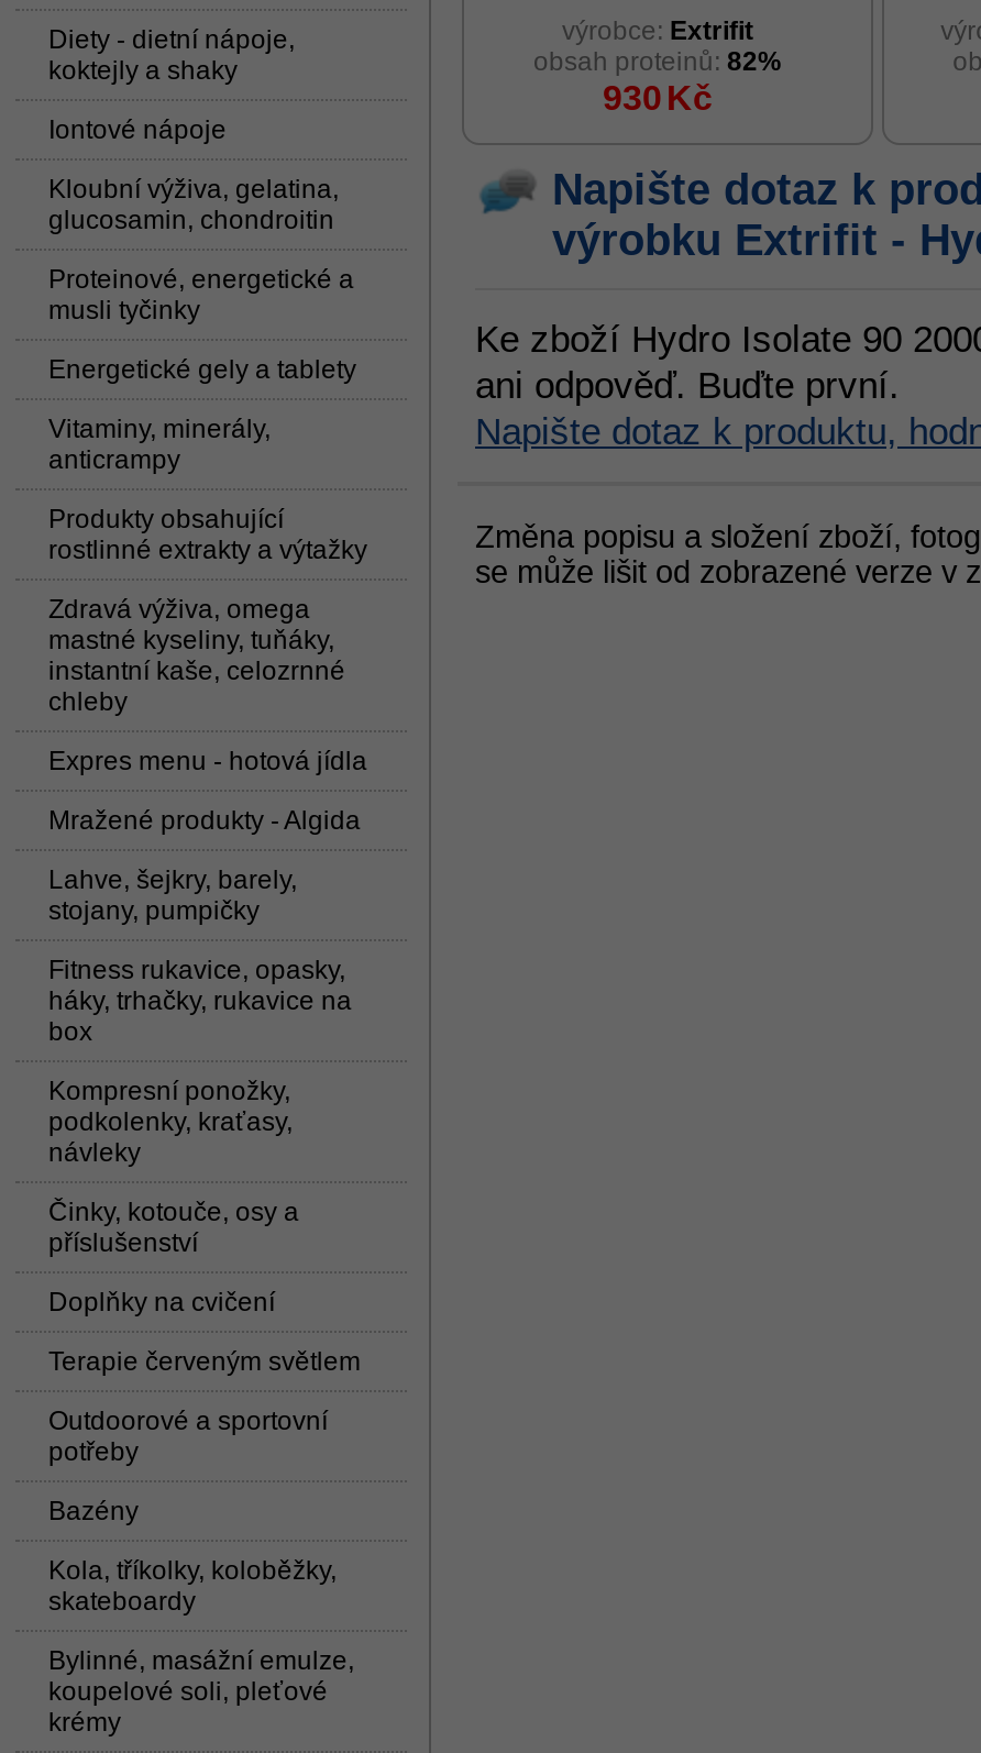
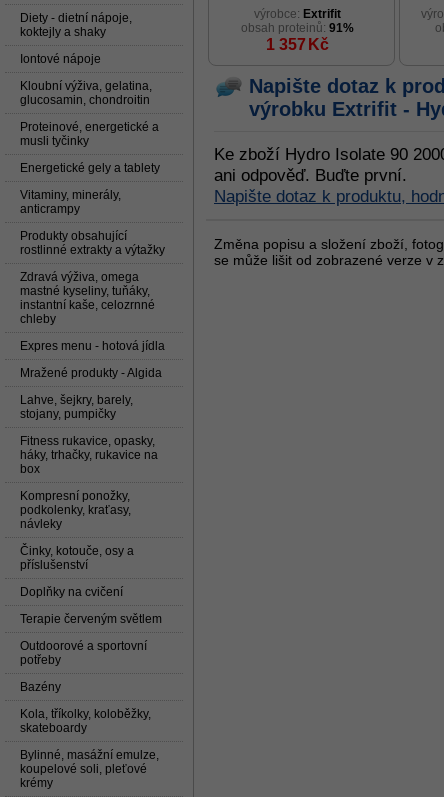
[533,46,782,117] obsah proteinů: 82% | 930 Kč -> [240,21,353,53] obsah proteinů: 91% | 1 357 Kč

